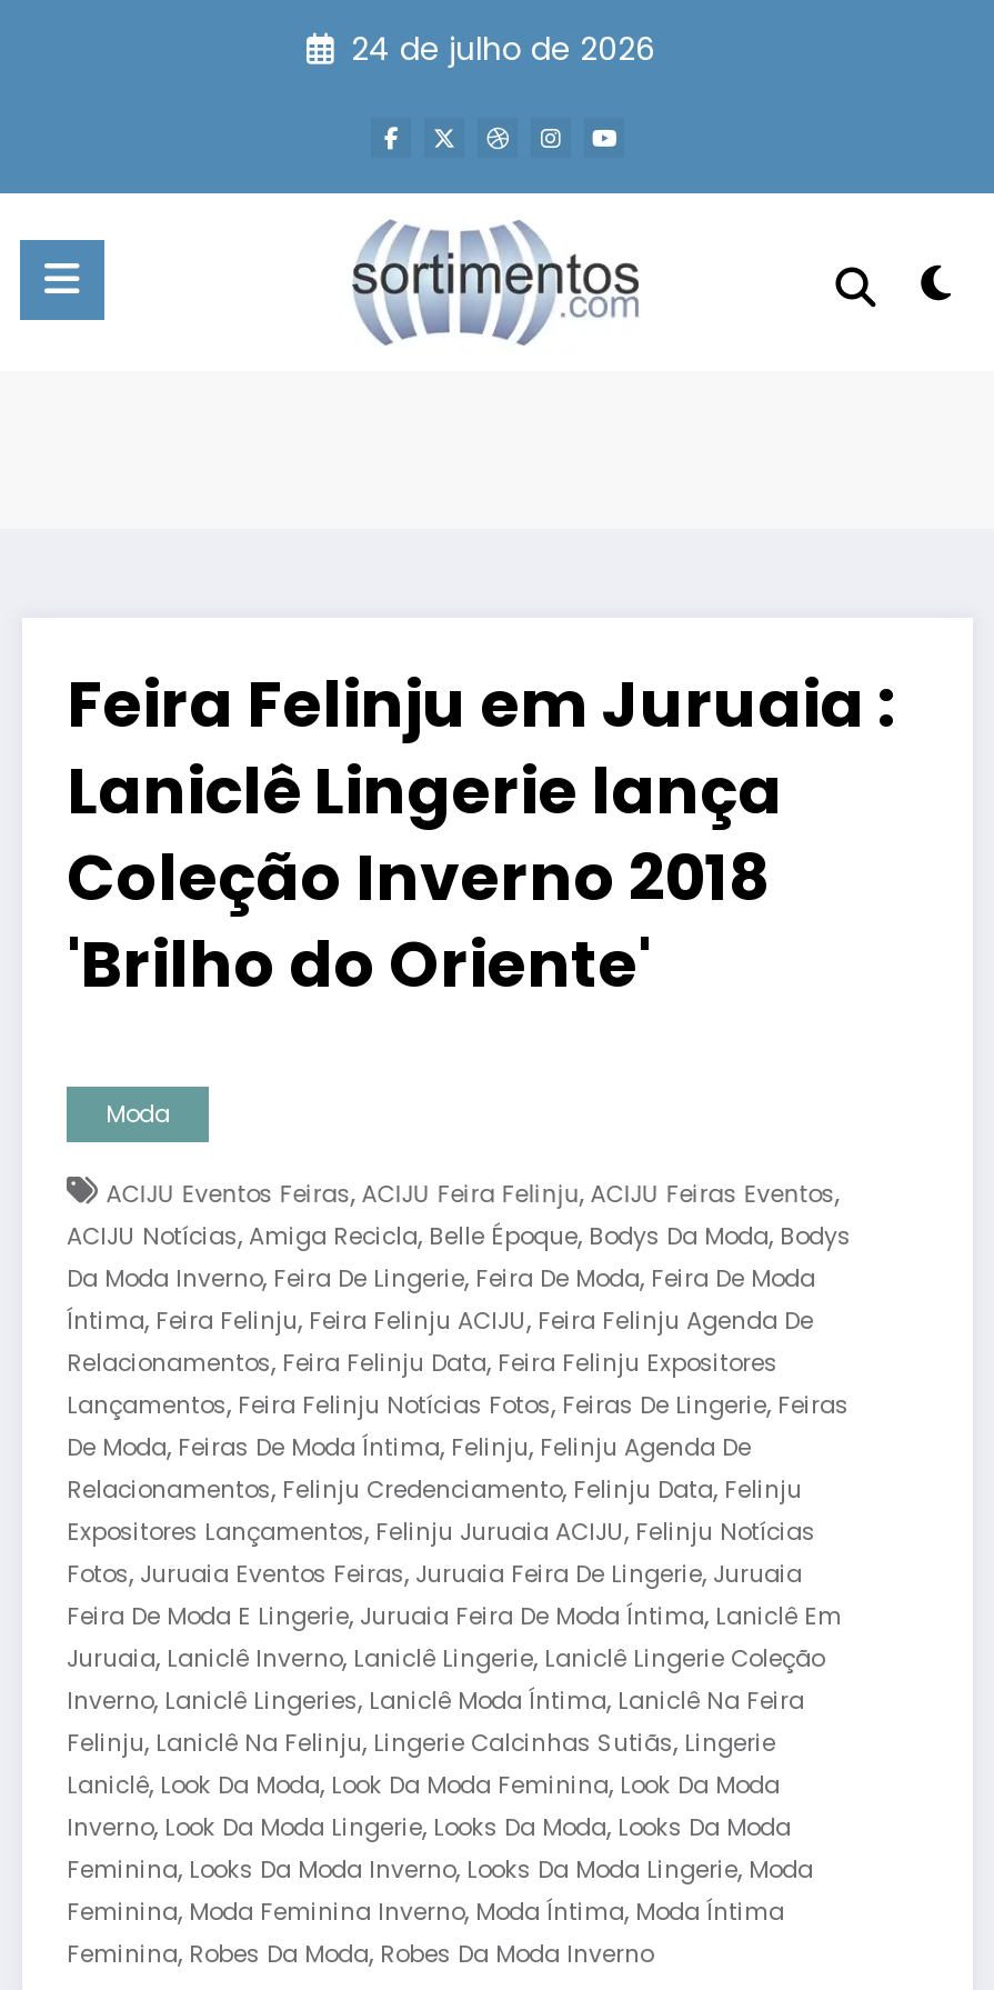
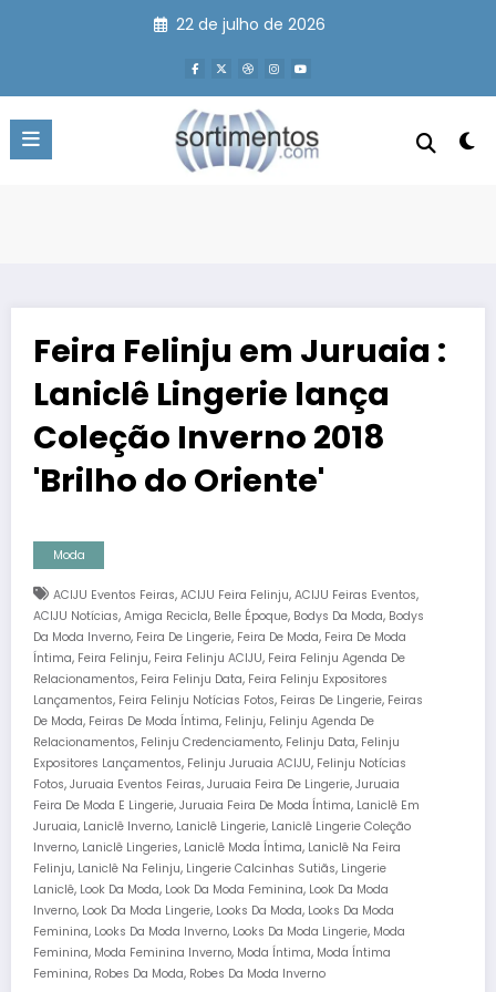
[351,27,655,71] 24 de julho de 2026 -> [176,13,325,35] 22 de julho de 2026

